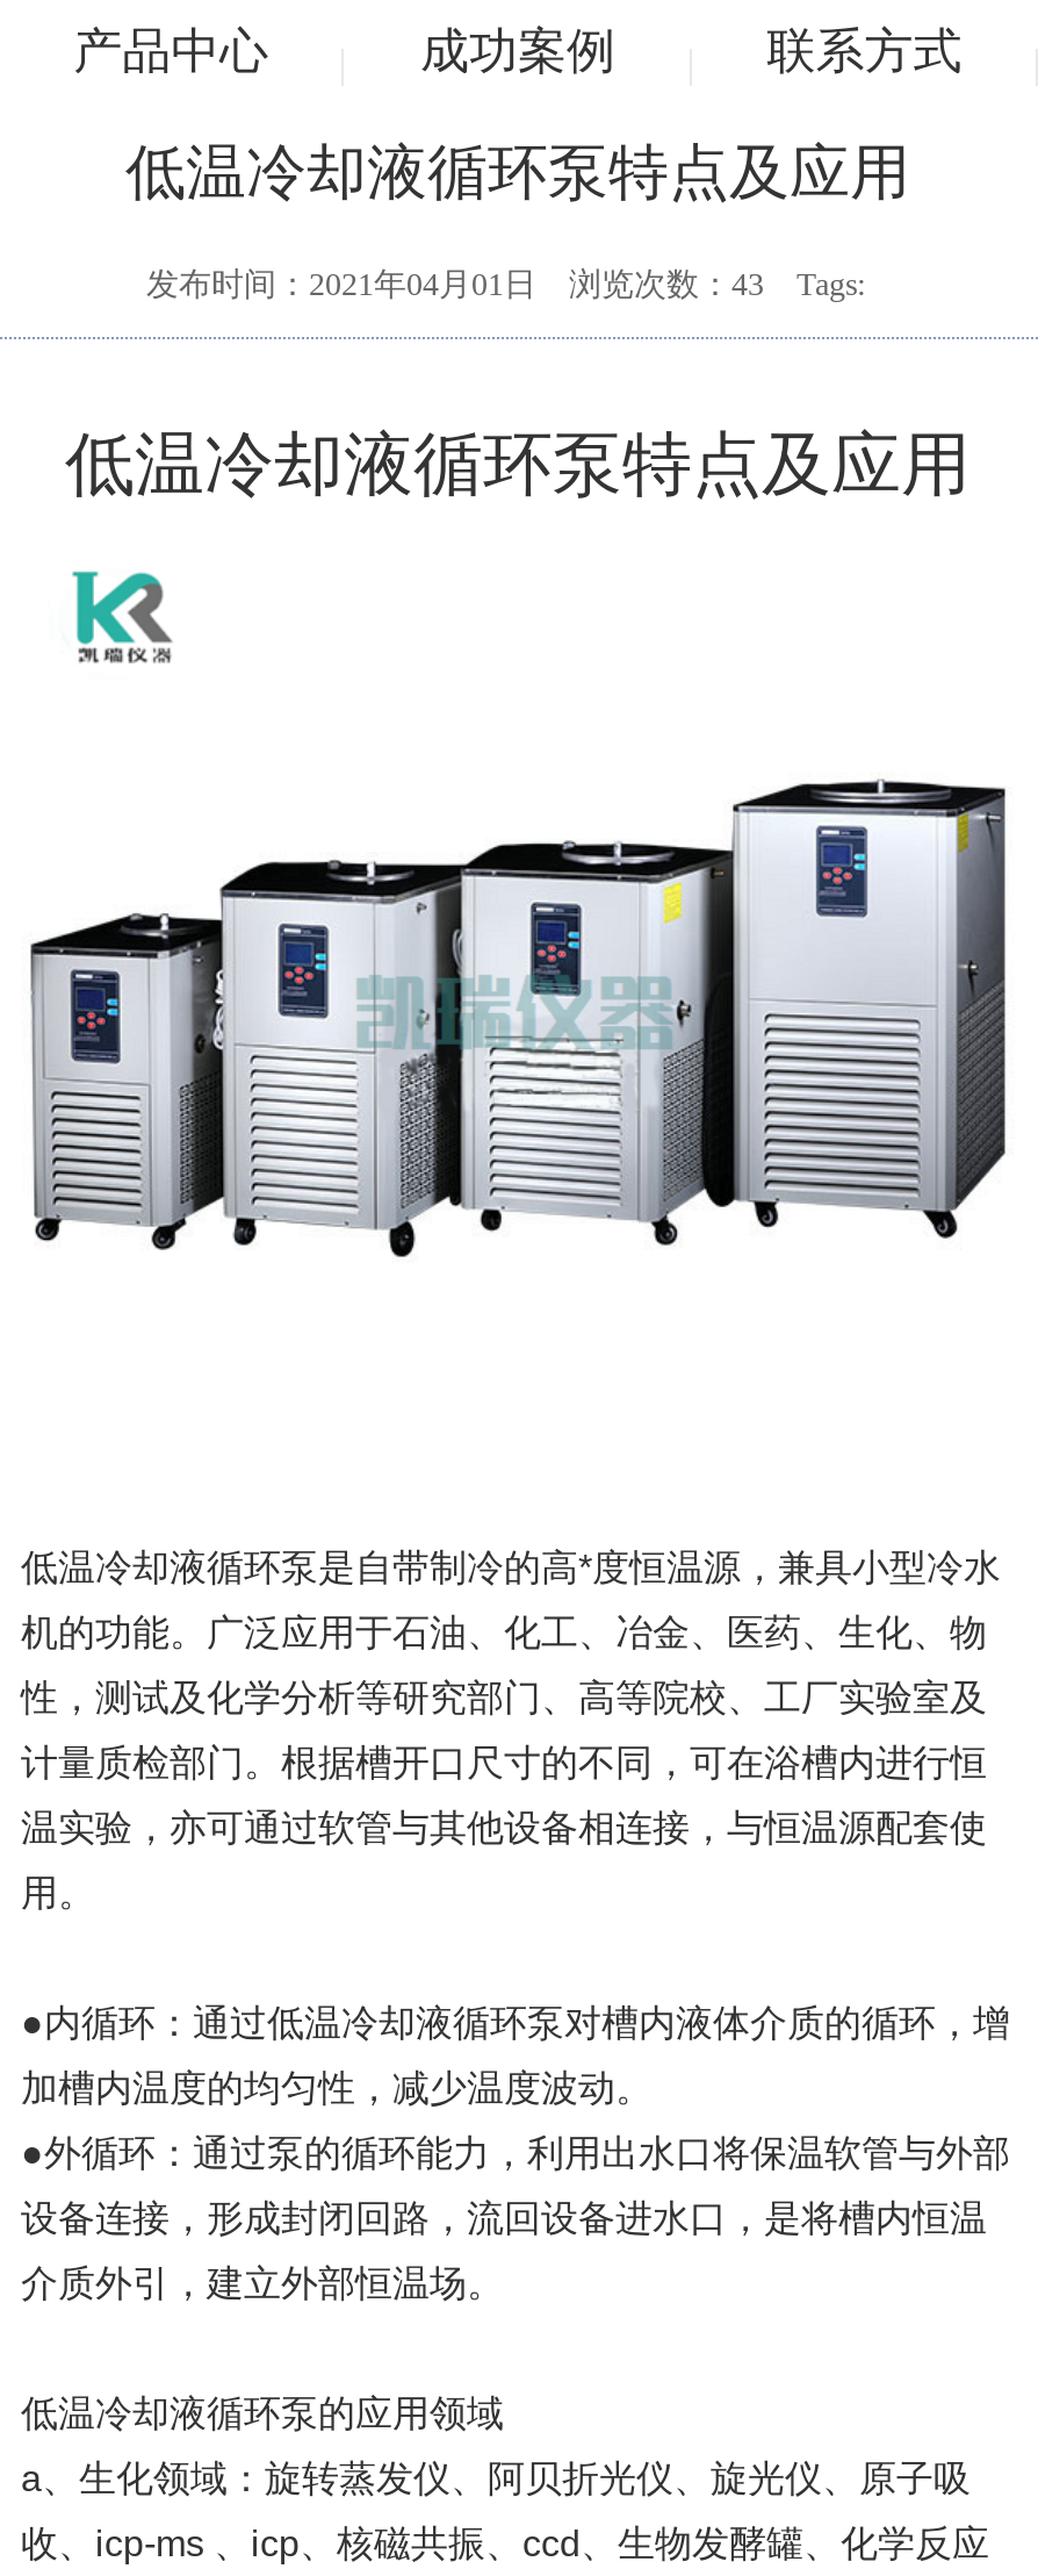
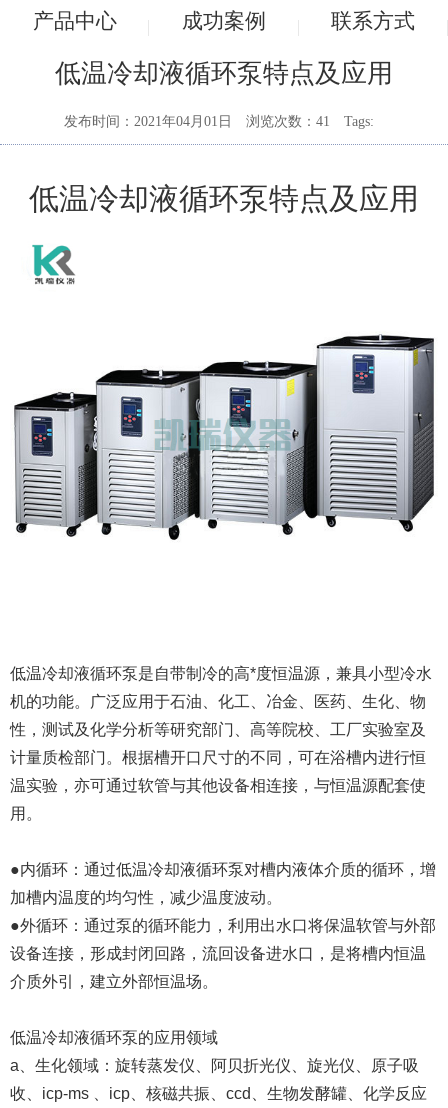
[146,267,866,302] 发布时间：2021年04月01日 浏览次数：43 Tags: -> [64,114,374,129] 发布时间：2021年04月01日 浏览次数：41 Tags:

